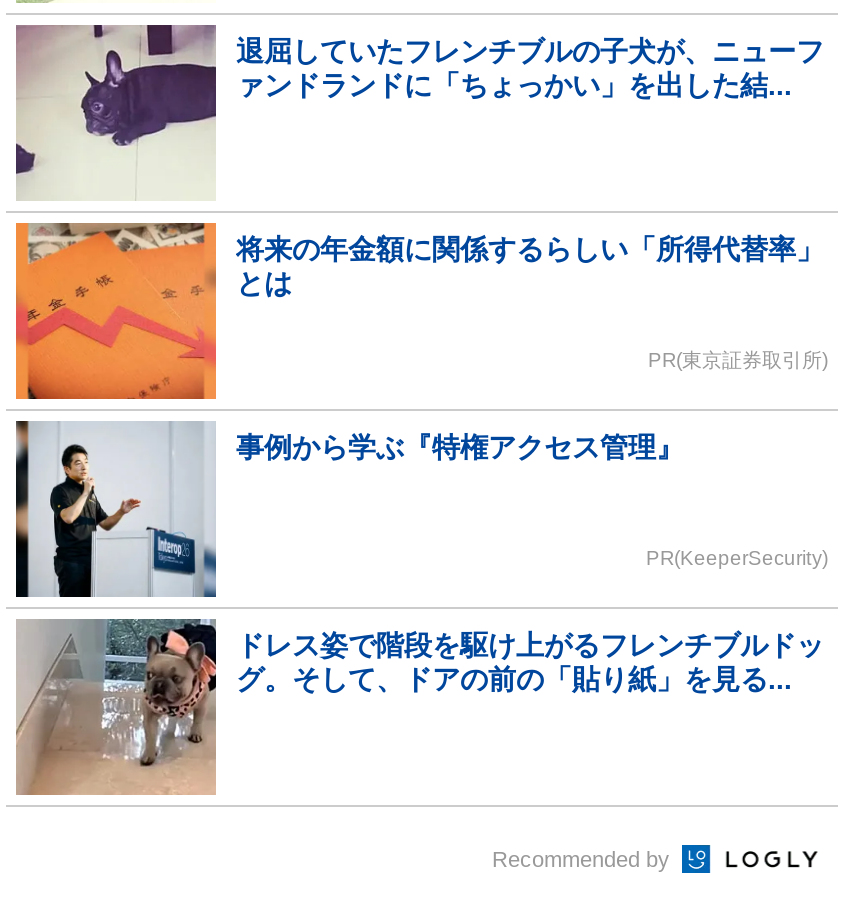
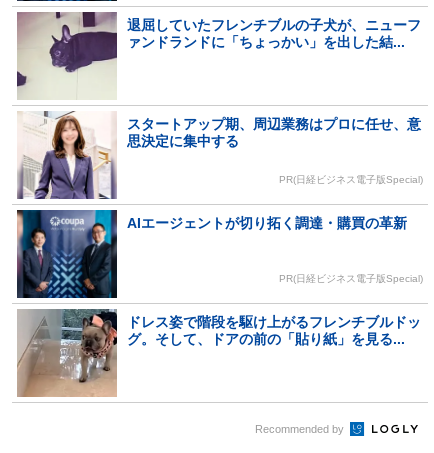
[14,220,824,402] [image] | 将来の年金額に関係するらしい「所得代替率」 | とは -> [16,111,421,200] [image] | スタートアップ期、周辺業務はプロに任せ、意 | 思決定に集中する
[648,348,828,370] PR(東京証券取引所) -> [279,174,423,185] PR(日経ビジネス電子版Special)
[14,418,684,600] [image] | 事例から学ぶ『特権アクセス管理』 -> [17,209,407,299] [image] | AIエージェントが切り拓く調達・購買の革新
[646,546,828,568] PR(KeeperSecurity) -> [279,273,423,284] PR(日経ビジネス電子版Special)

